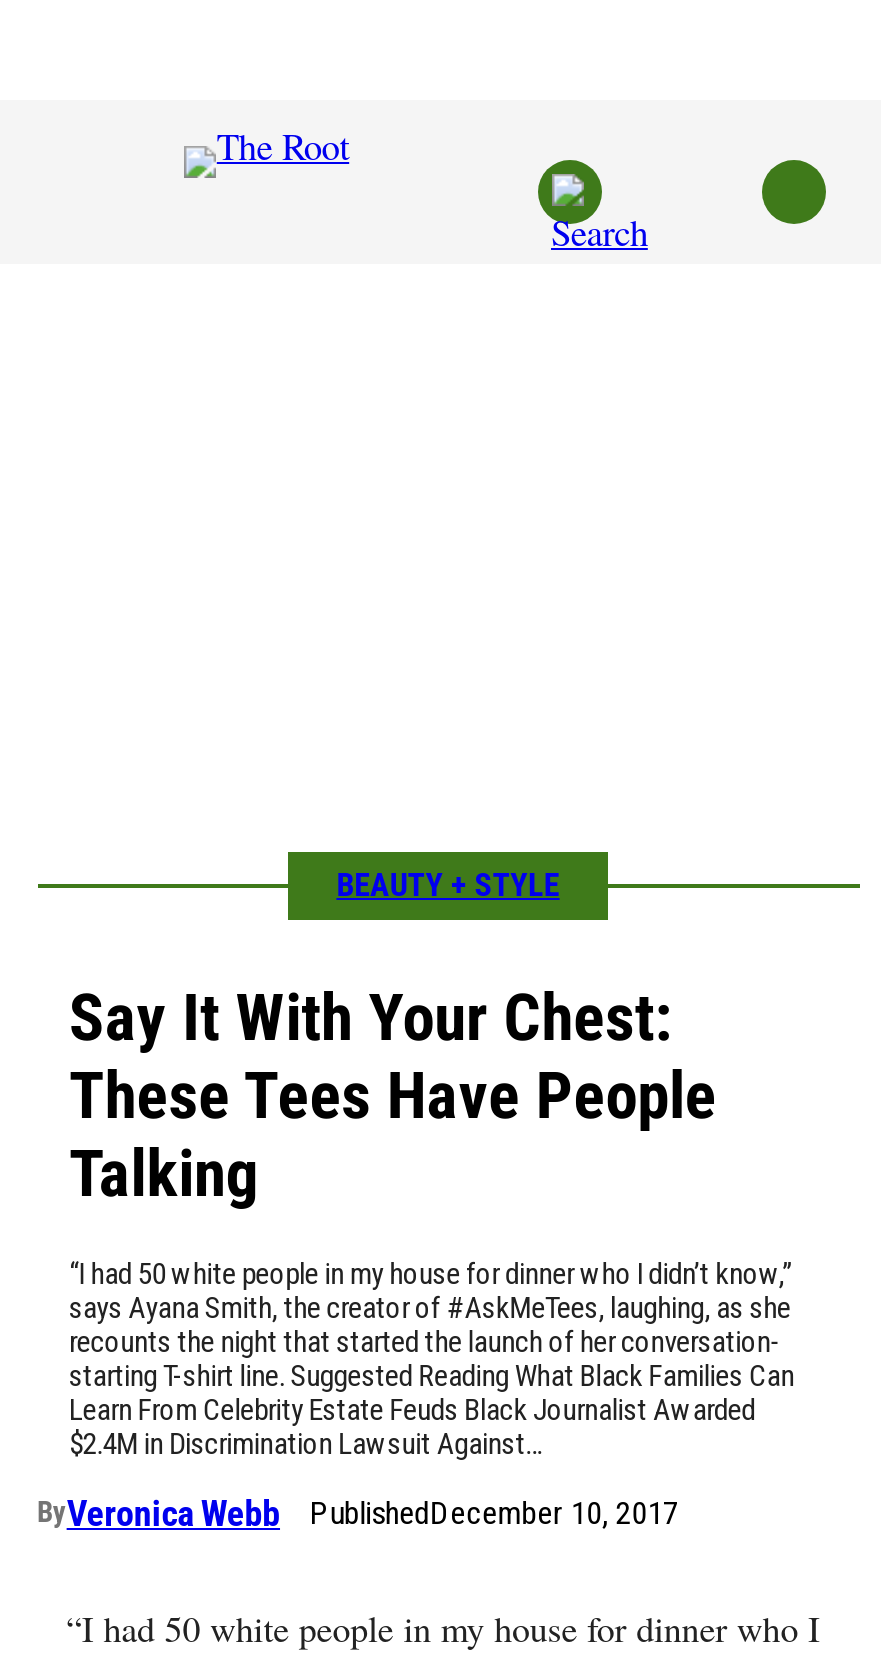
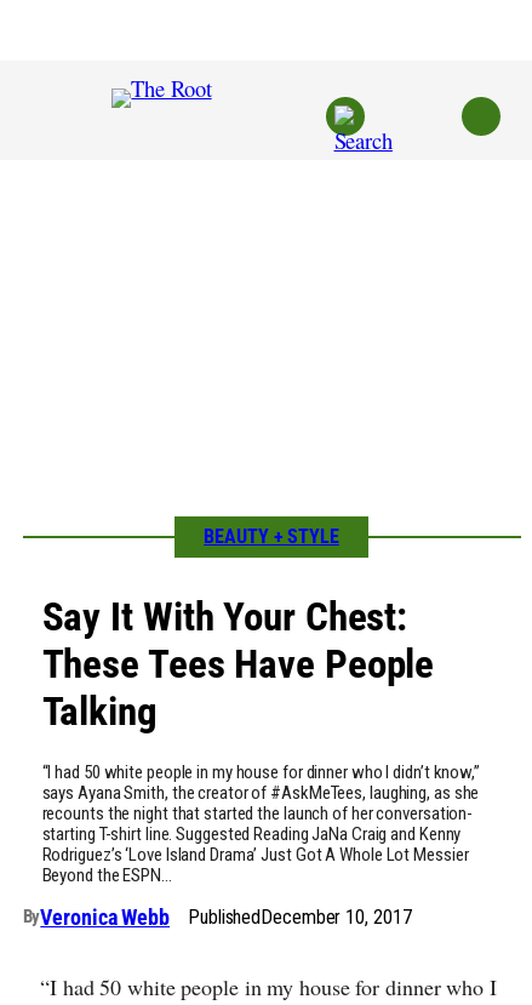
[69,1358,794,1462] starting T-shirt line. Suggested Reading What Black Families Can | Learn From Celebrity Estate Feuds Black Journalist Awarded | $2.4M in Discrimination Lawsuit Against… -> [42,823,468,886] starting T-shirt line. Suggested Reading JaNa Craig and Kenny | Rodriguez’s ‘Love Island Drama’ Just Got A Whole Lot Messier | Beyond the ESPN…

